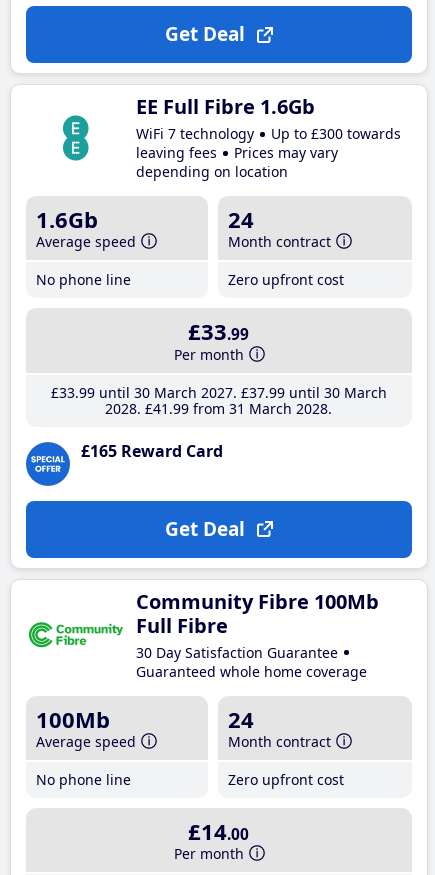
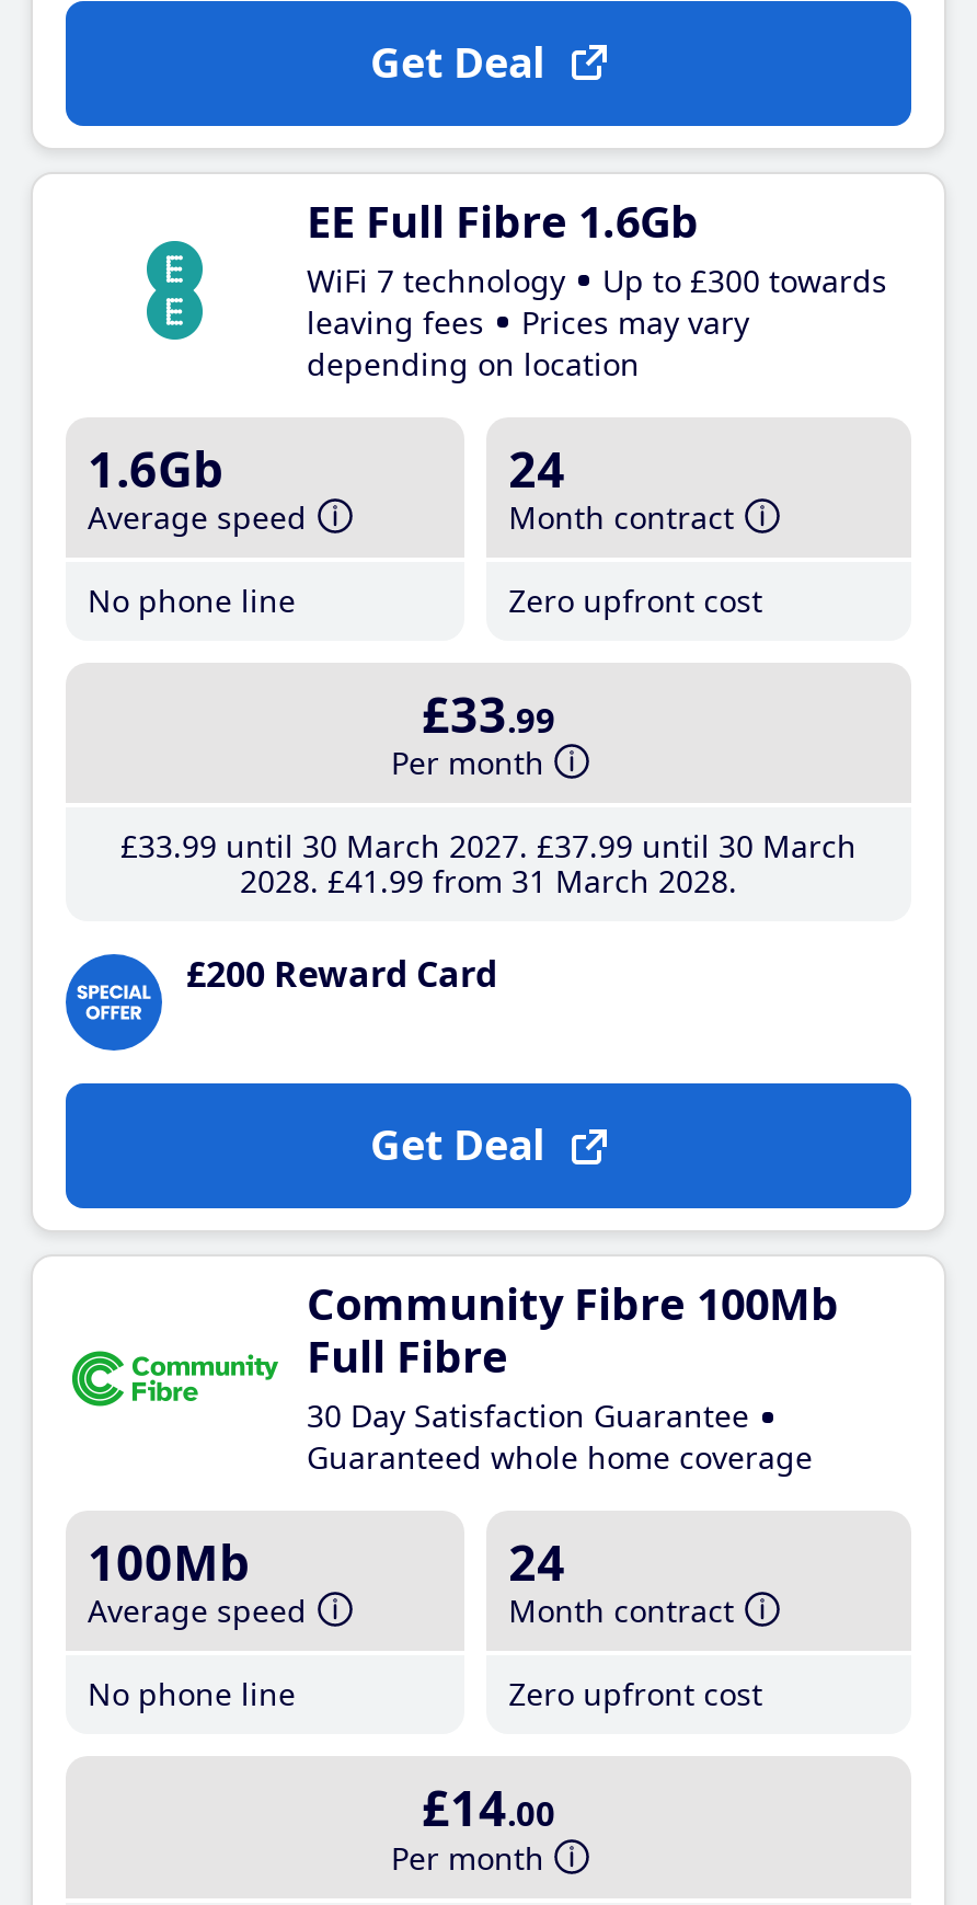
[81,439,223,461] £165 Reward Card -> [186,950,497,998] £200 Reward Card

